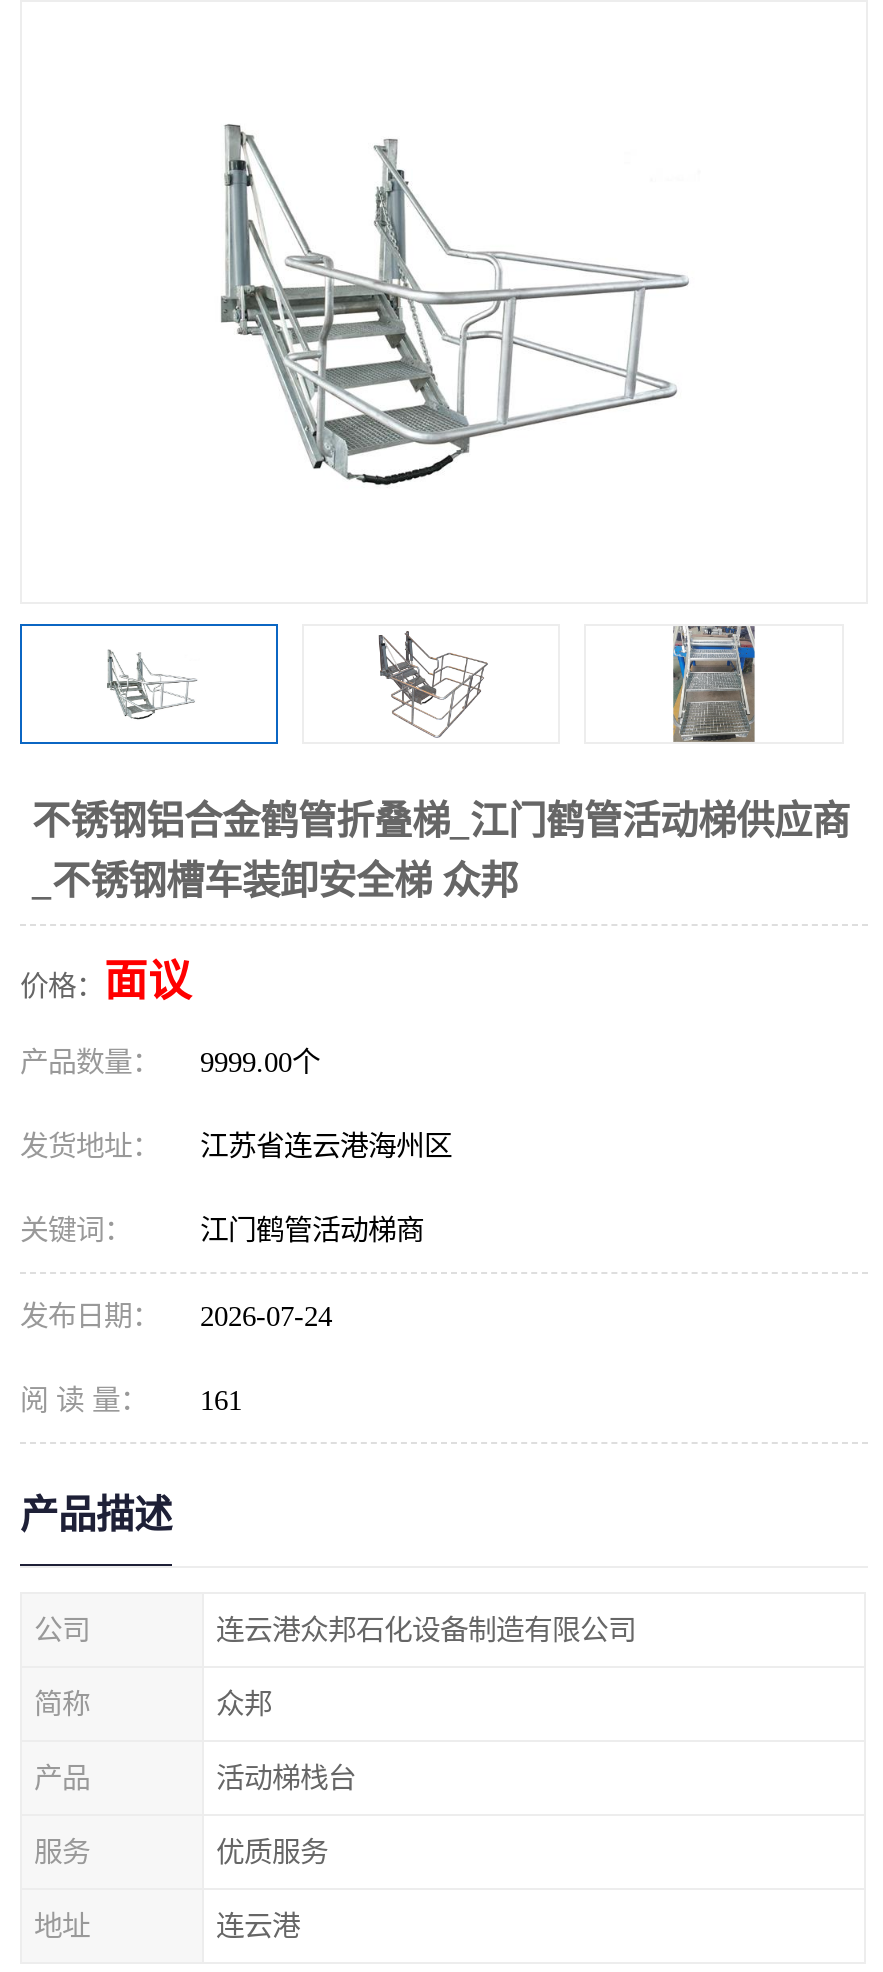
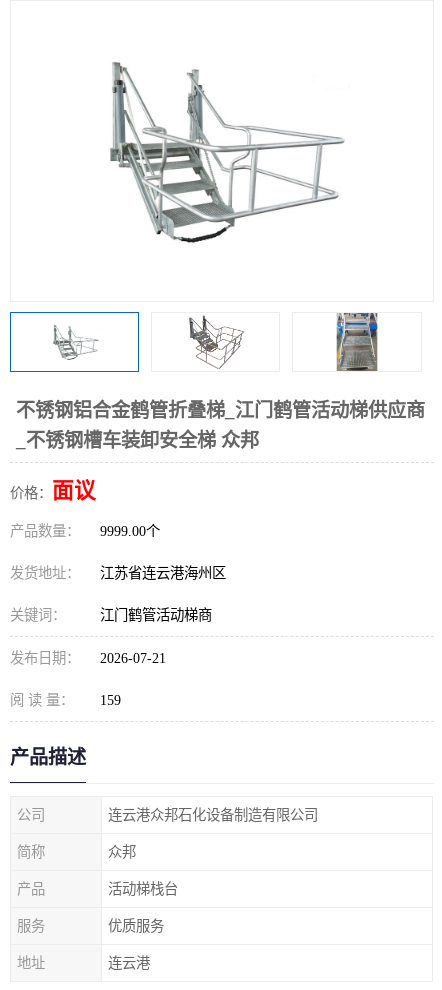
[20,1300,332,1332] 发布日期： 2026-07-24 -> [10,650,166,666] 发布日期： 2026-07-21
[20,1384,242,1416] 阅 读 量： 161 -> [10,692,121,708] 阅 读 量： 159

